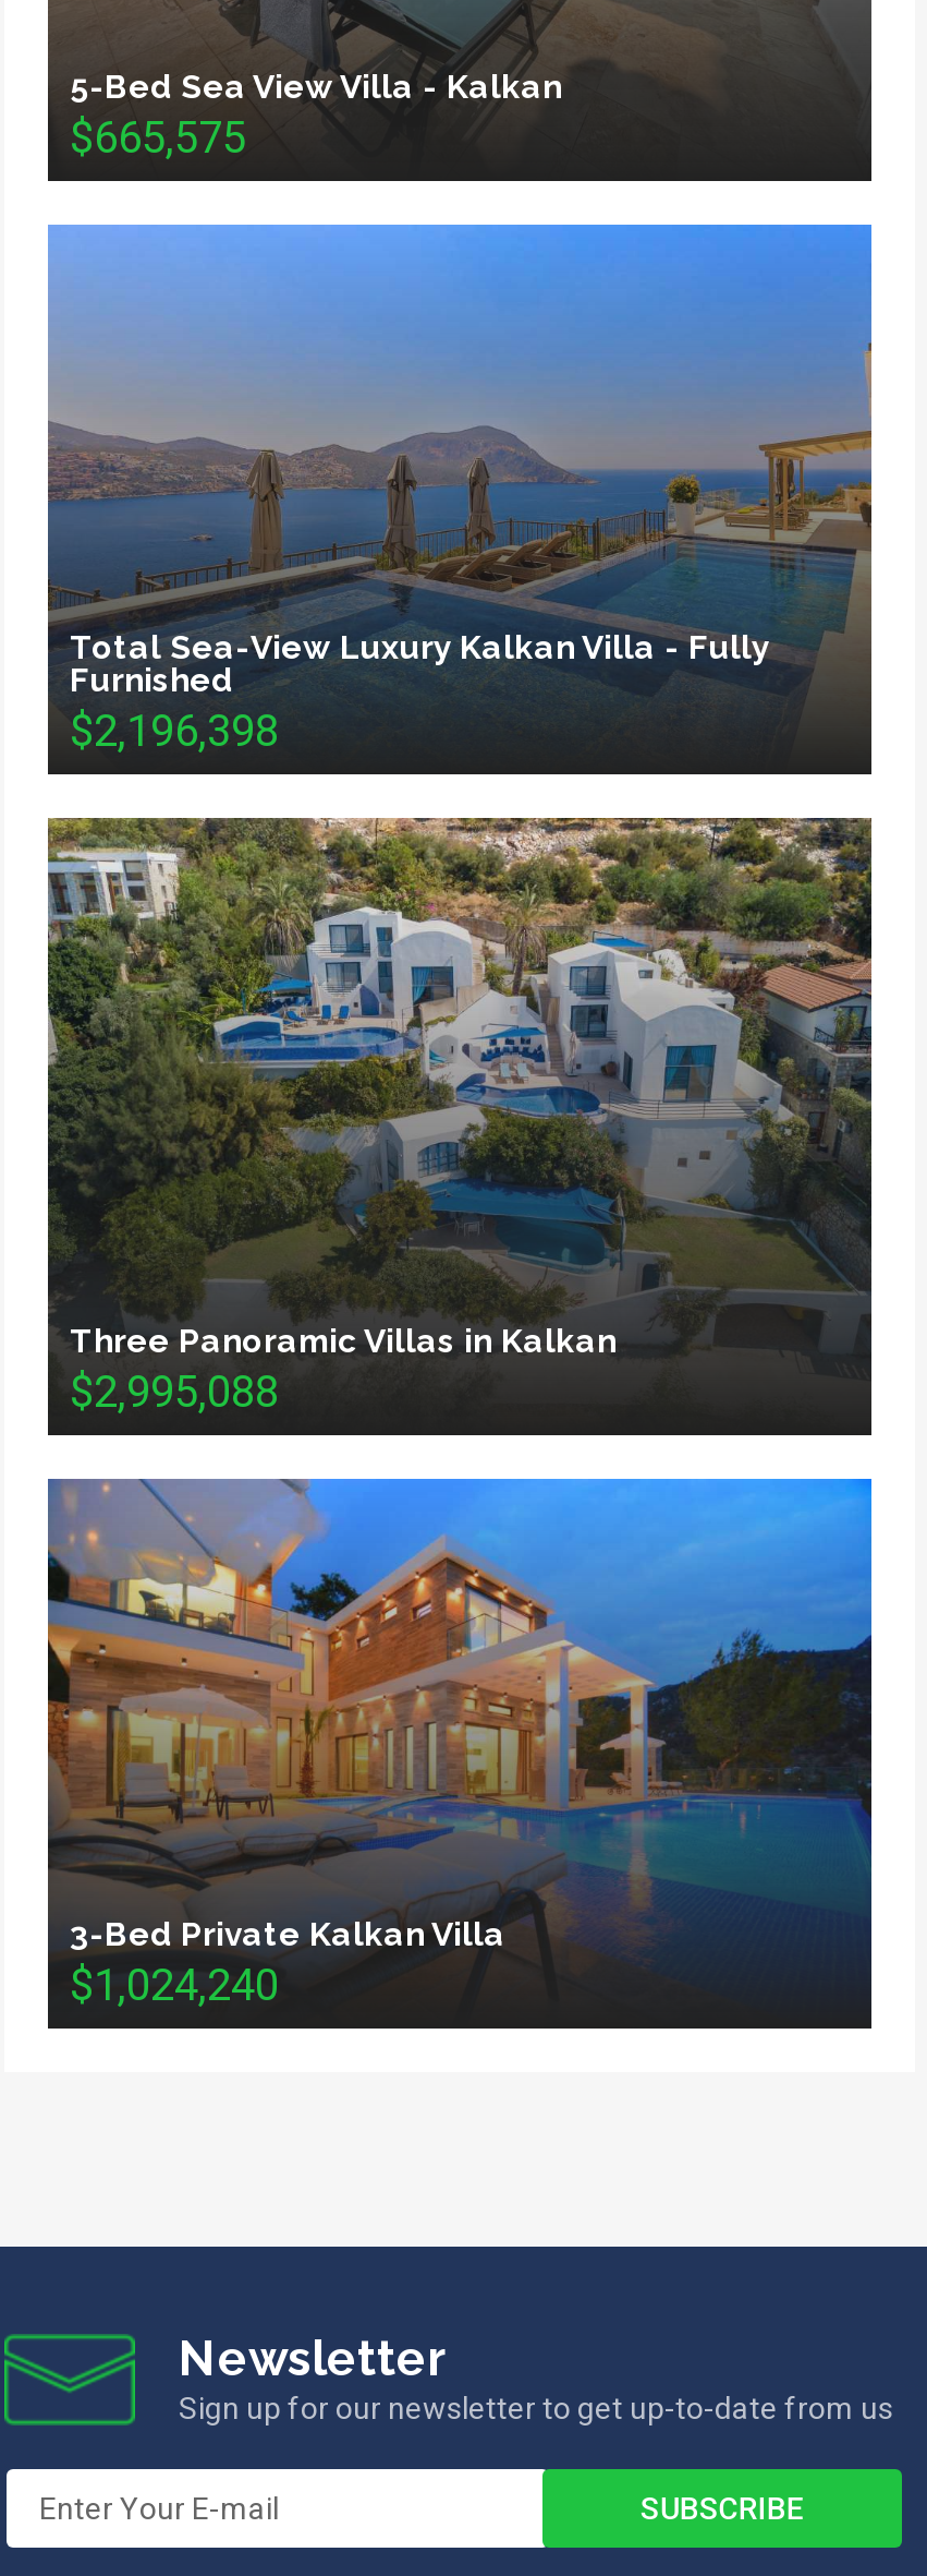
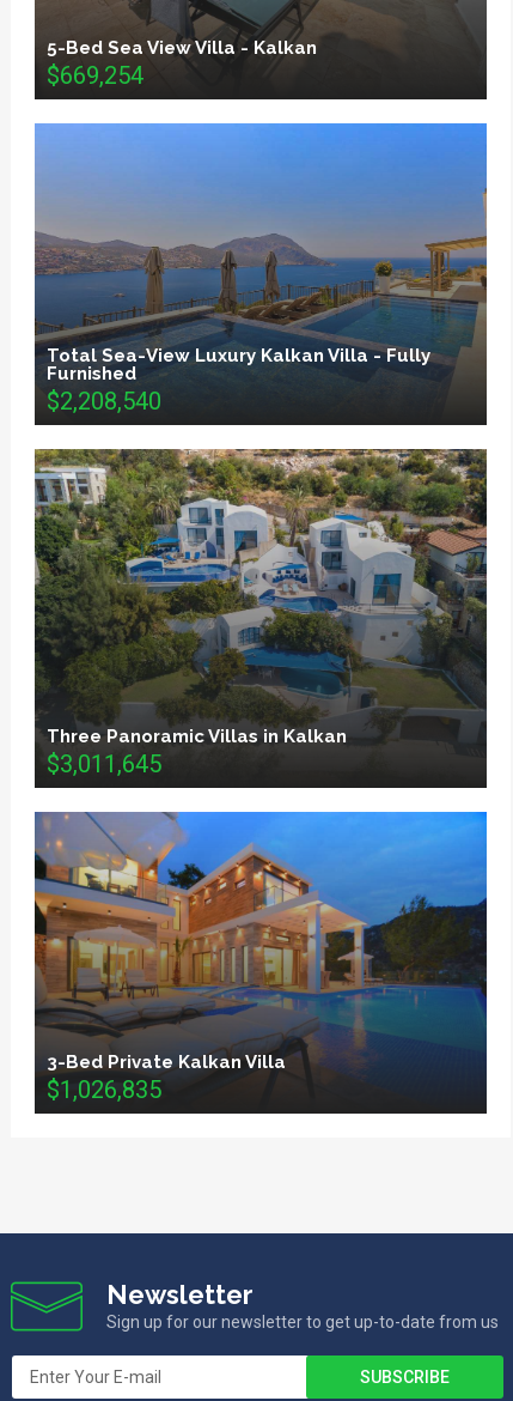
[70,111,246,163] $665,575 -> [47,61,143,90] $669,254
[70,705,279,757] $2,196,398 -> [47,387,161,416] $2,208,540
[70,1366,279,1418] $2,995,088 -> [47,750,161,778] $3,011,645
[70,1959,279,2011] $1,024,240 -> [47,1075,161,1104] $1,026,835

